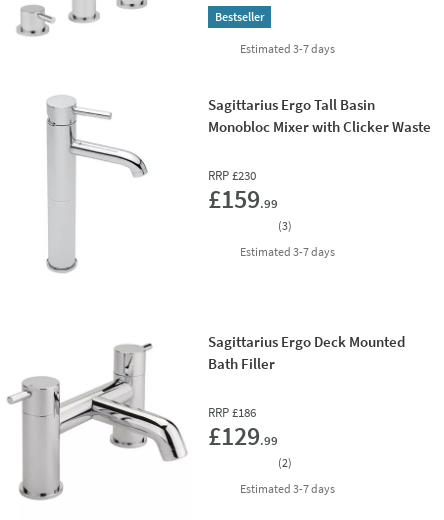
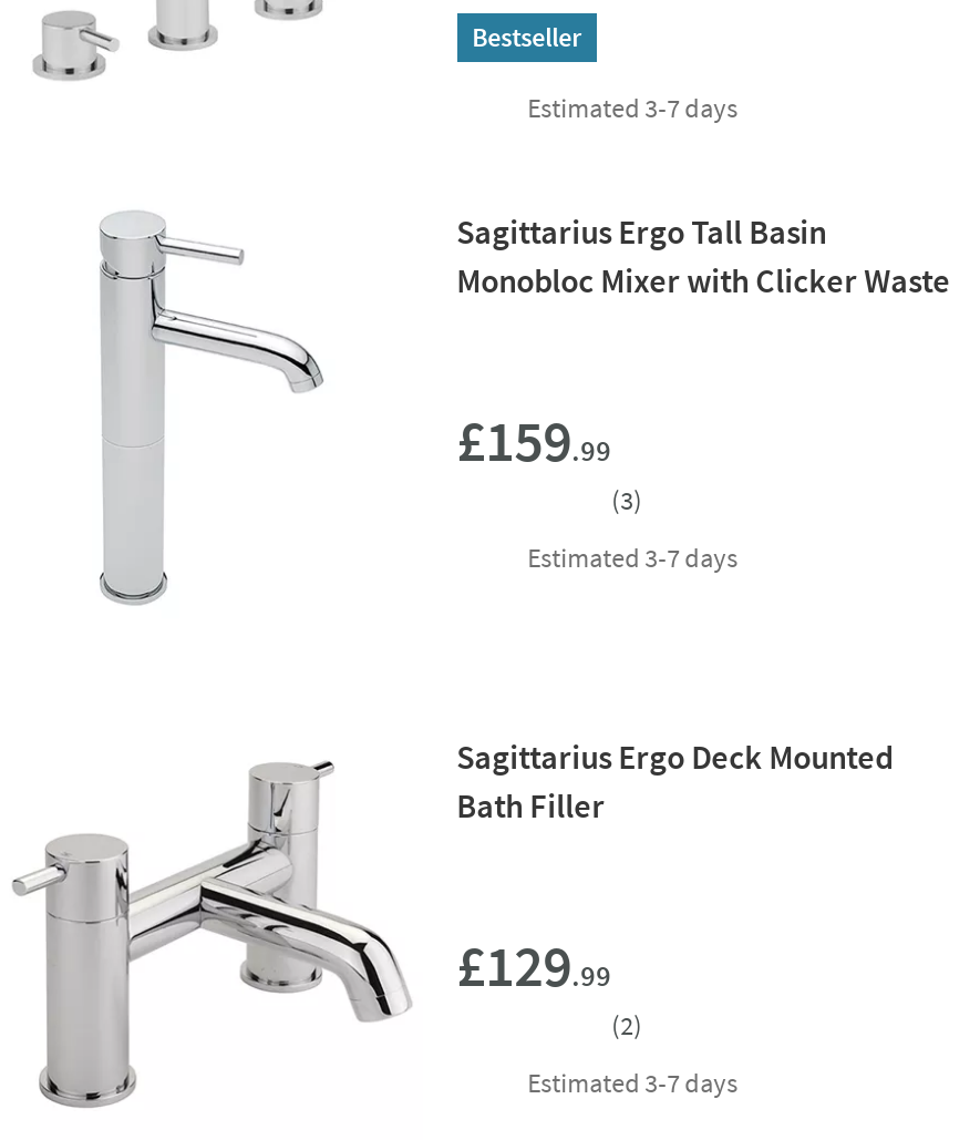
[208,166,256,183] RRP £230 -> none
[208,404,256,421] RRP £186 -> none

